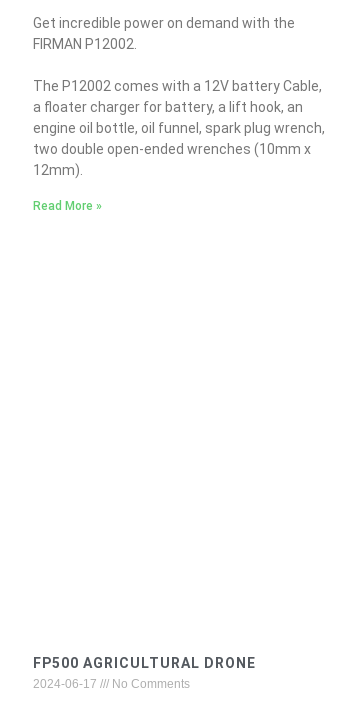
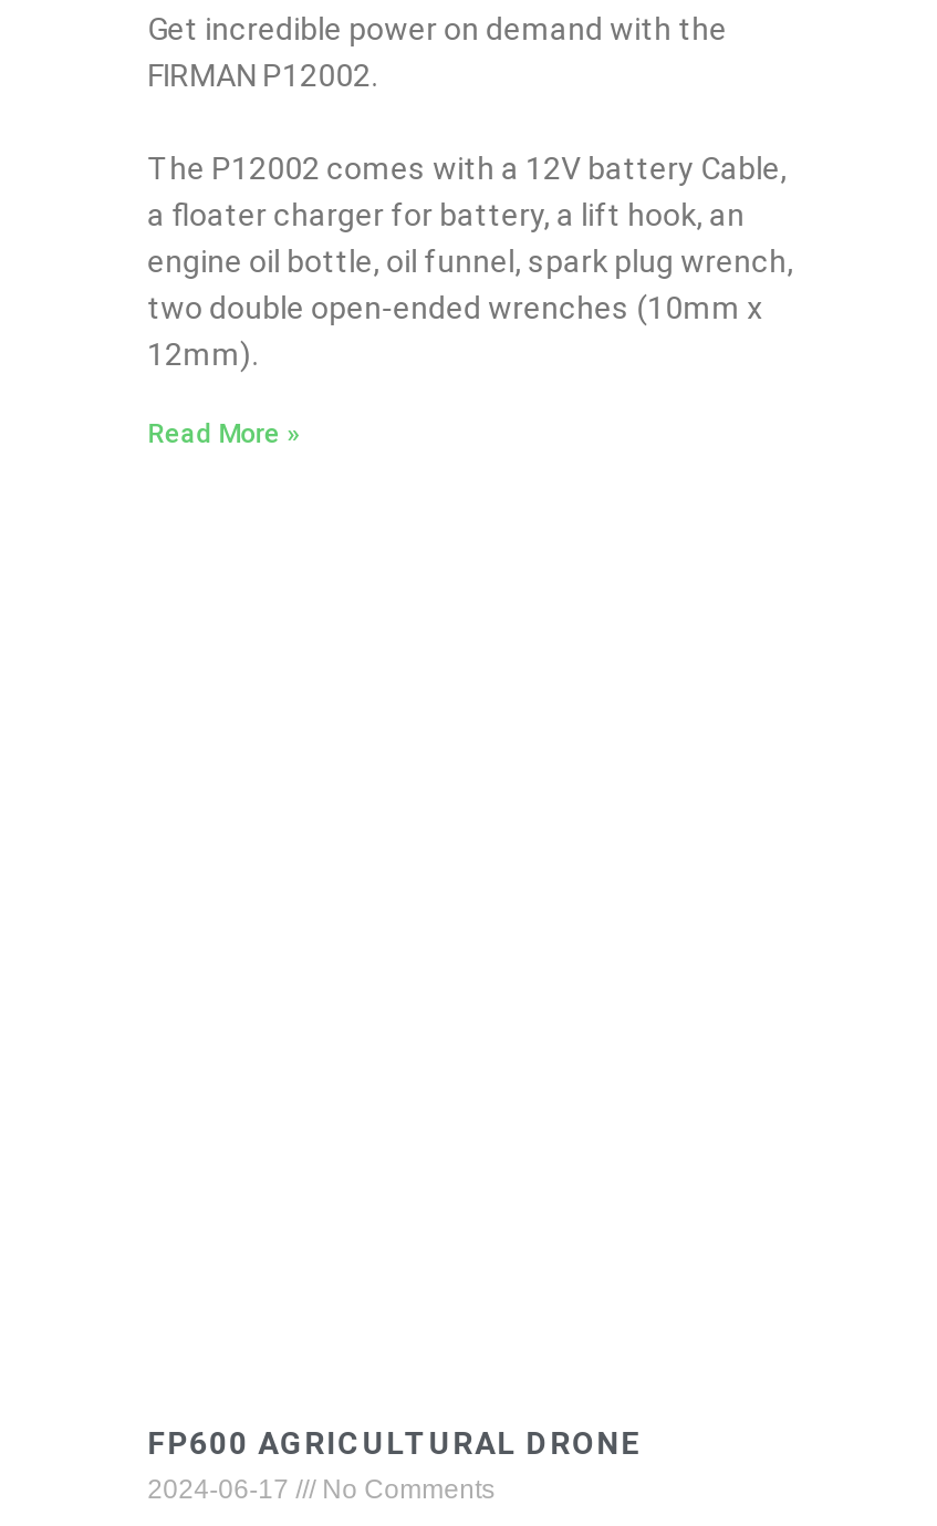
[33,655,256,671] FP500 AGRICULTURAL DRONE -> [148,1426,641,1461] FP600 AGRICULTURAL DRONE

